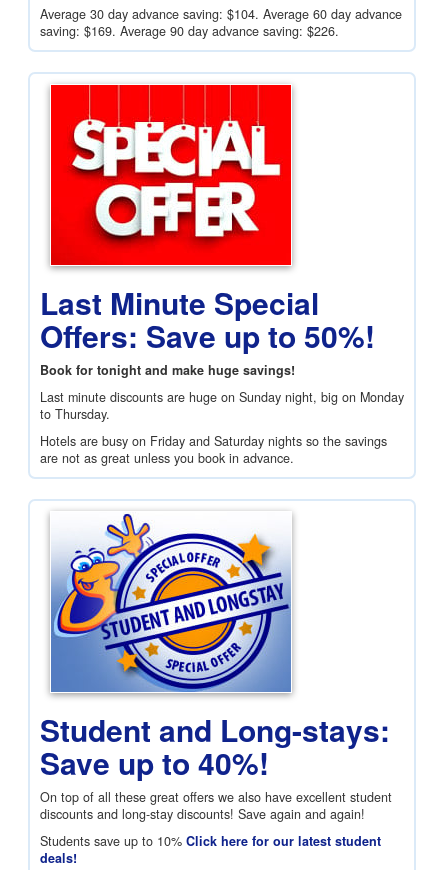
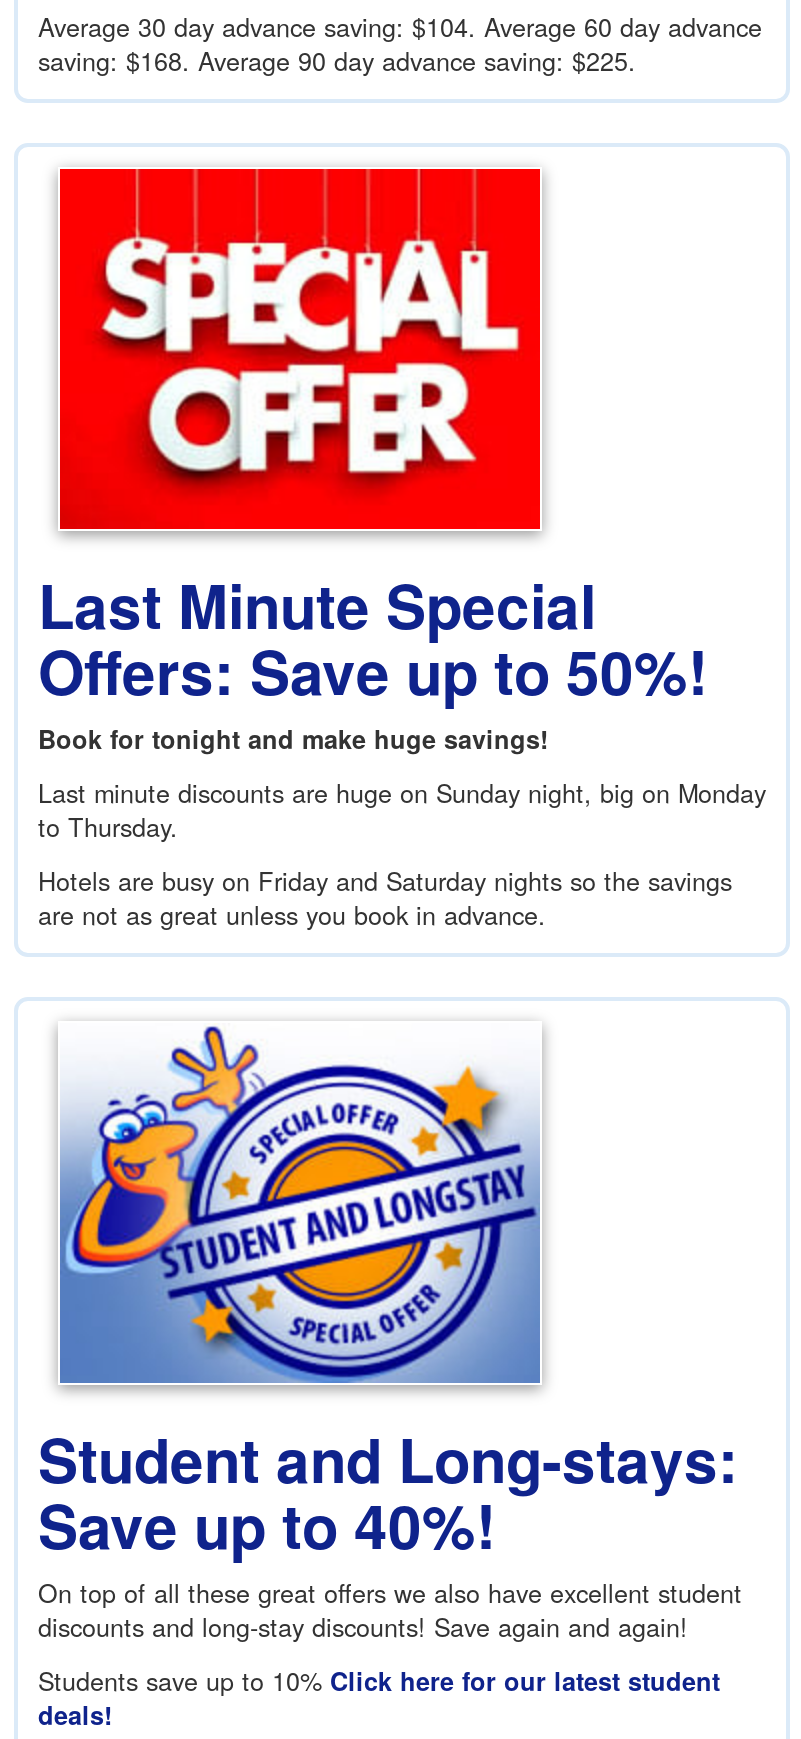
[40,22,339,40] saving: $169. Average 90 day advance saving: $226. -> [38,43,636,79] saving: $168. Average 90 day advance saving: $225.

